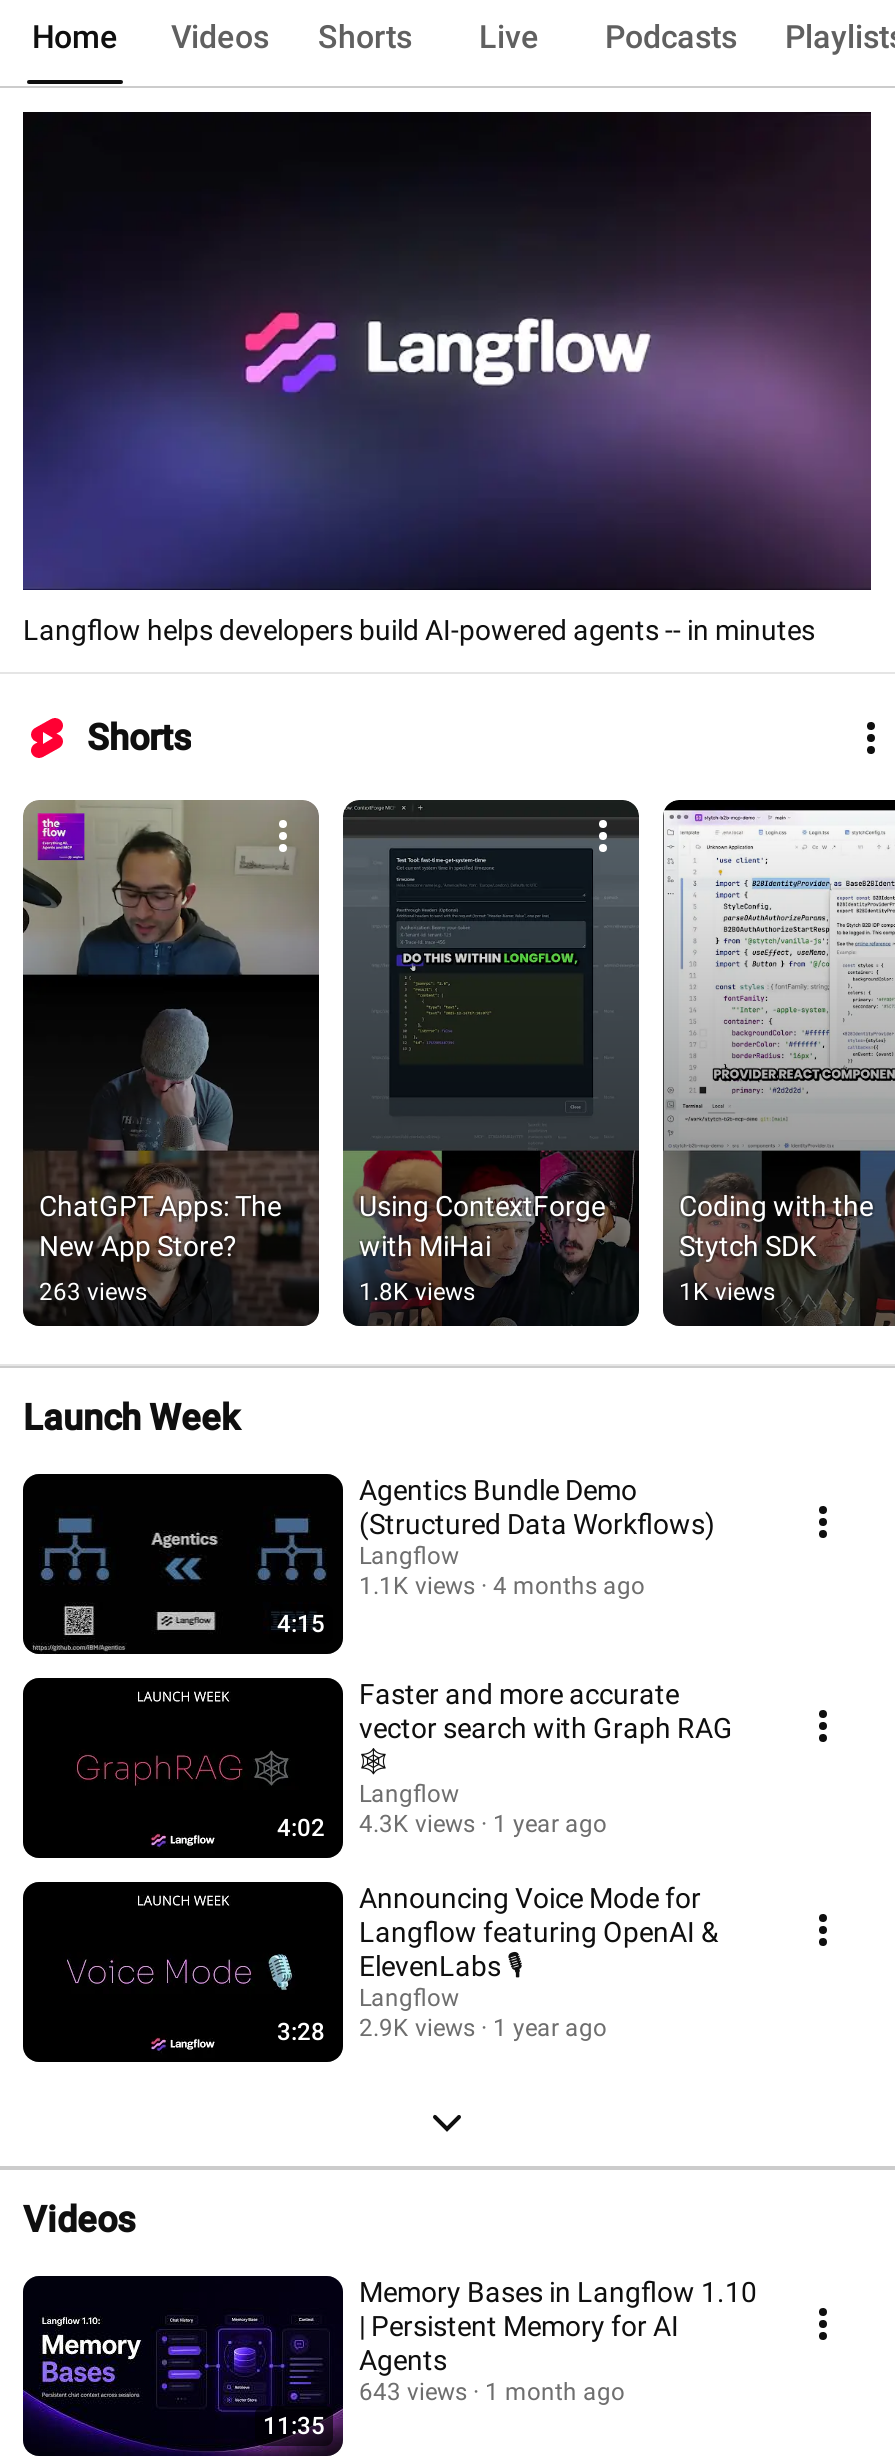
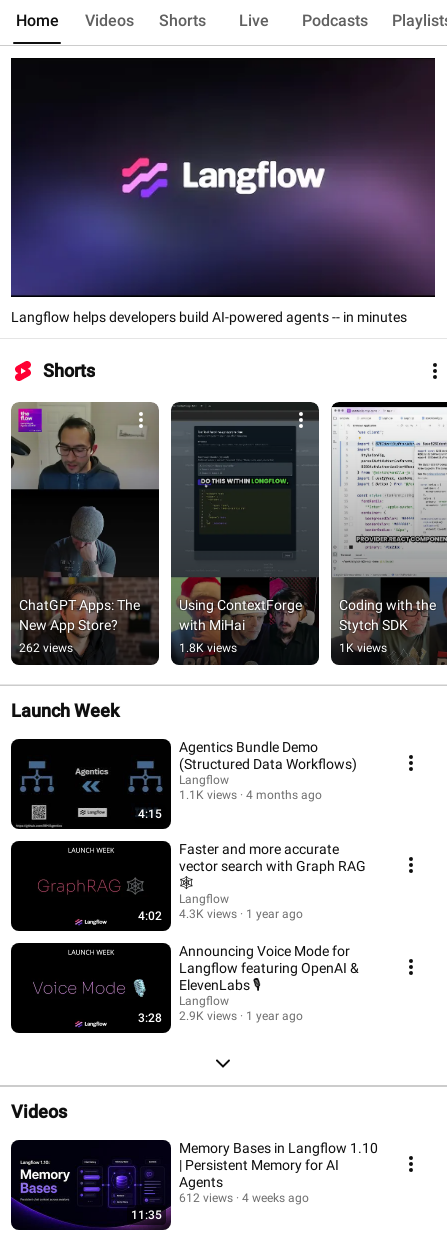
[39,1278,147,1306] 263 views -> [19,641,73,655] 262 views
[359,2378,467,2406] 643 views -> [179,1191,233,1205] 612 views
[485,2378,625,2406] 1 month ago -> [242,1191,309,1205] 4 weeks ago

